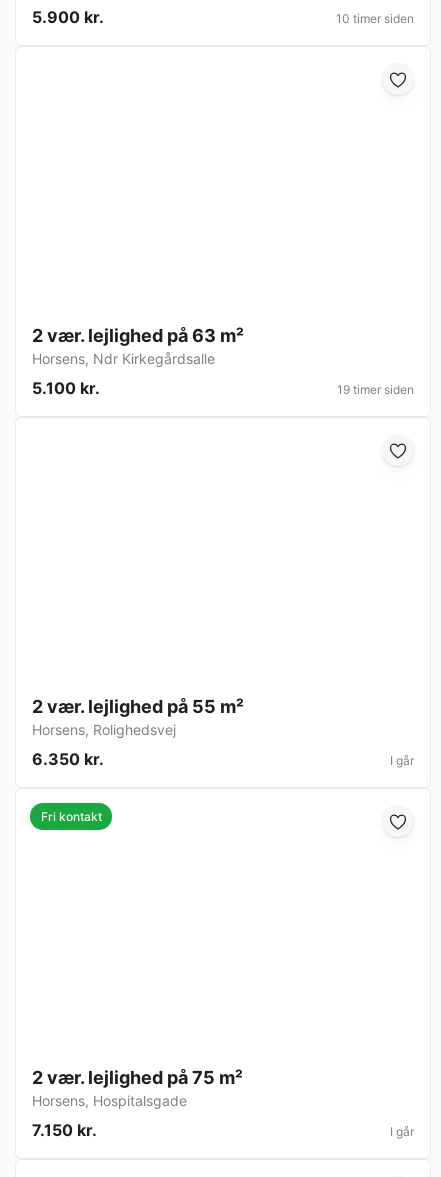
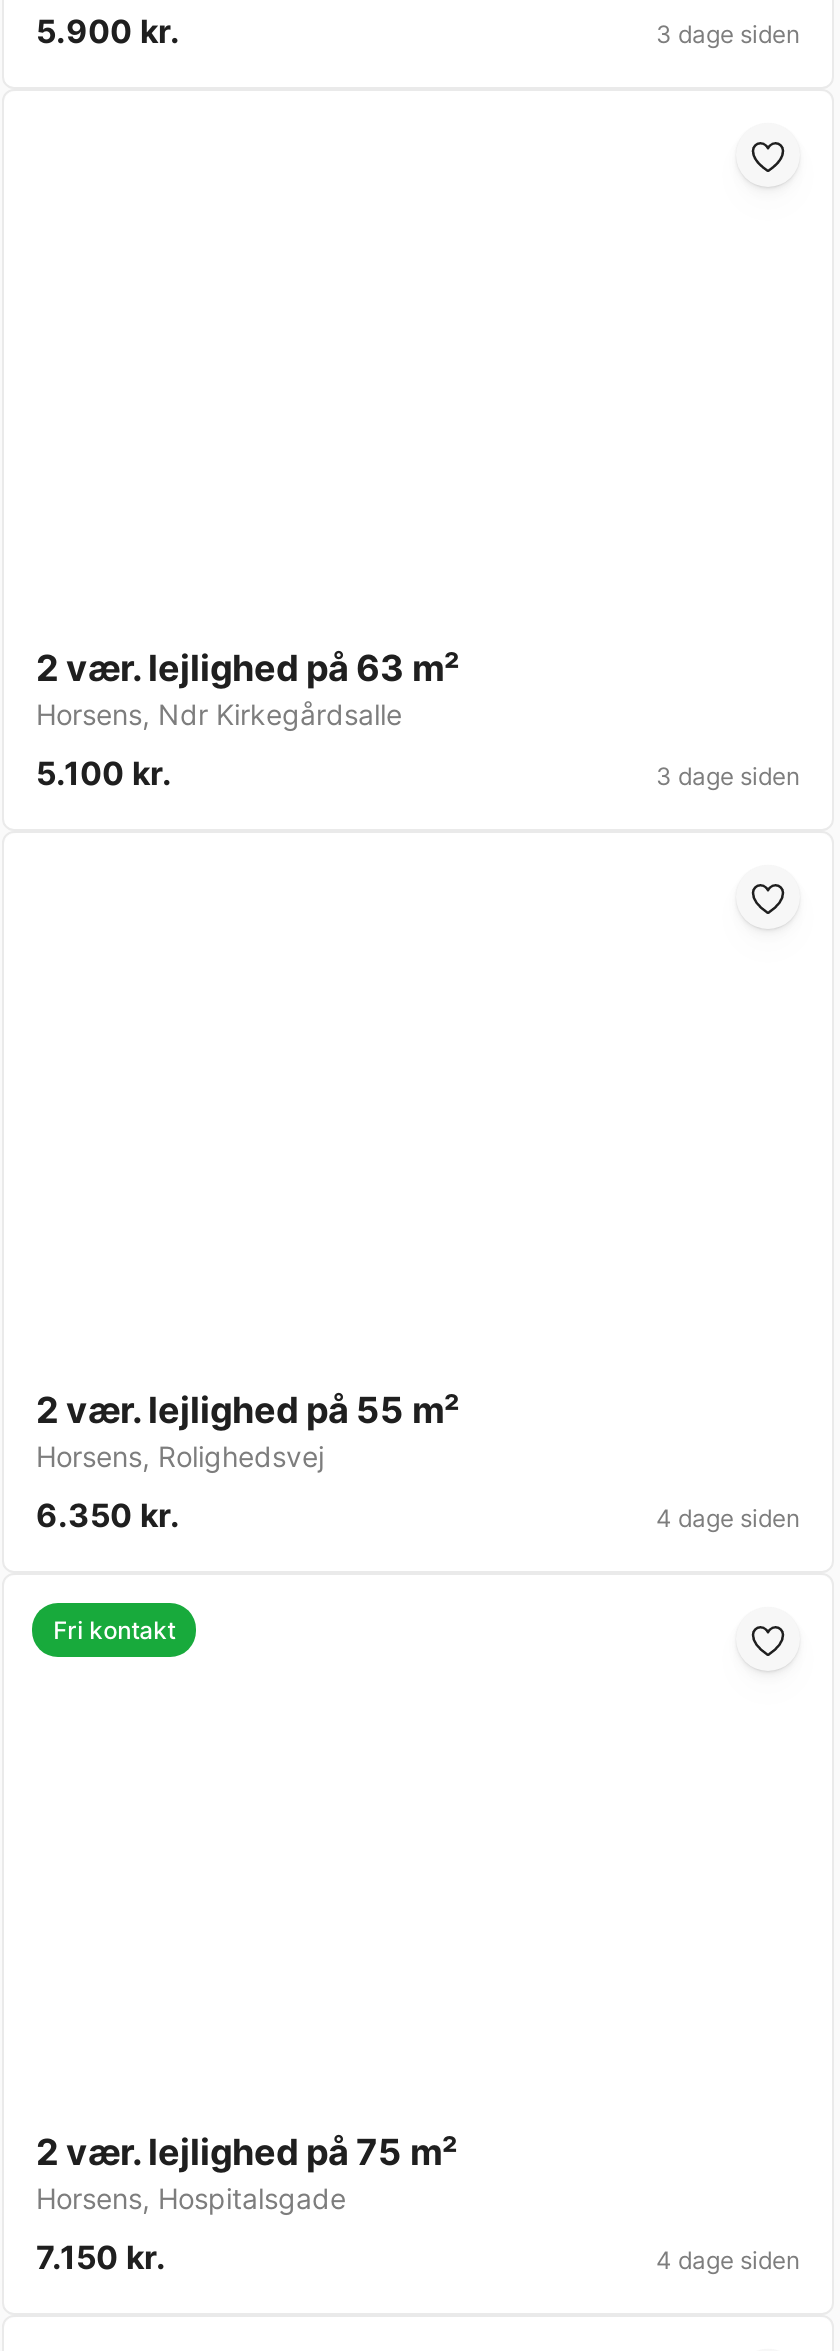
[336,11,414,26] 10 timer siden -> [656,20,800,50] 3 dage siden
[337,382,414,397] 19 timer siden -> [656,762,800,792] 3 dage siden
[390,753,414,768] I går -> [656,1504,800,1534] 4 dage siden
[390,1124,414,1139] I går -> [656,2246,800,2276] 4 dage siden

